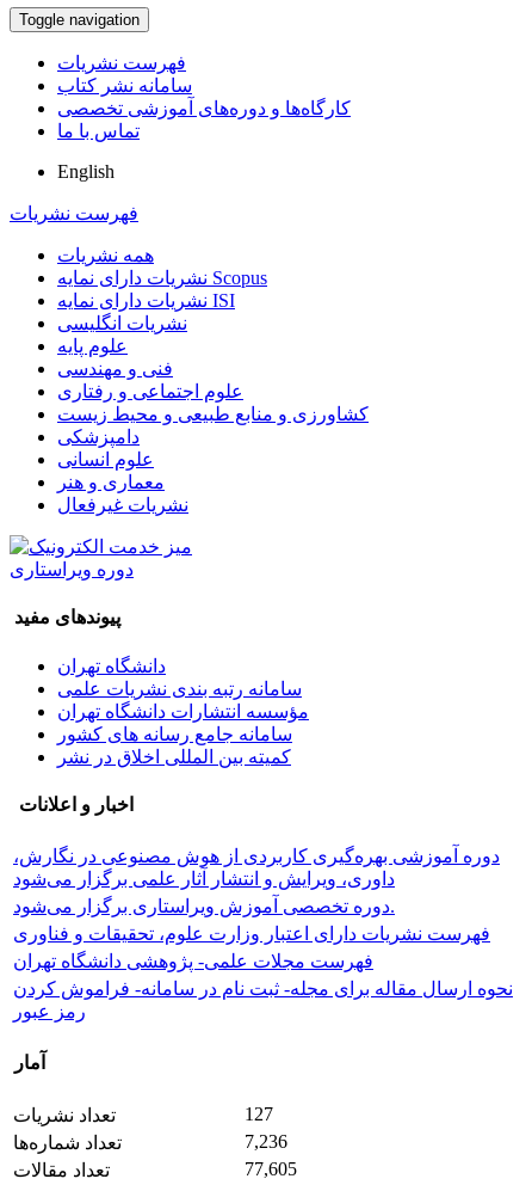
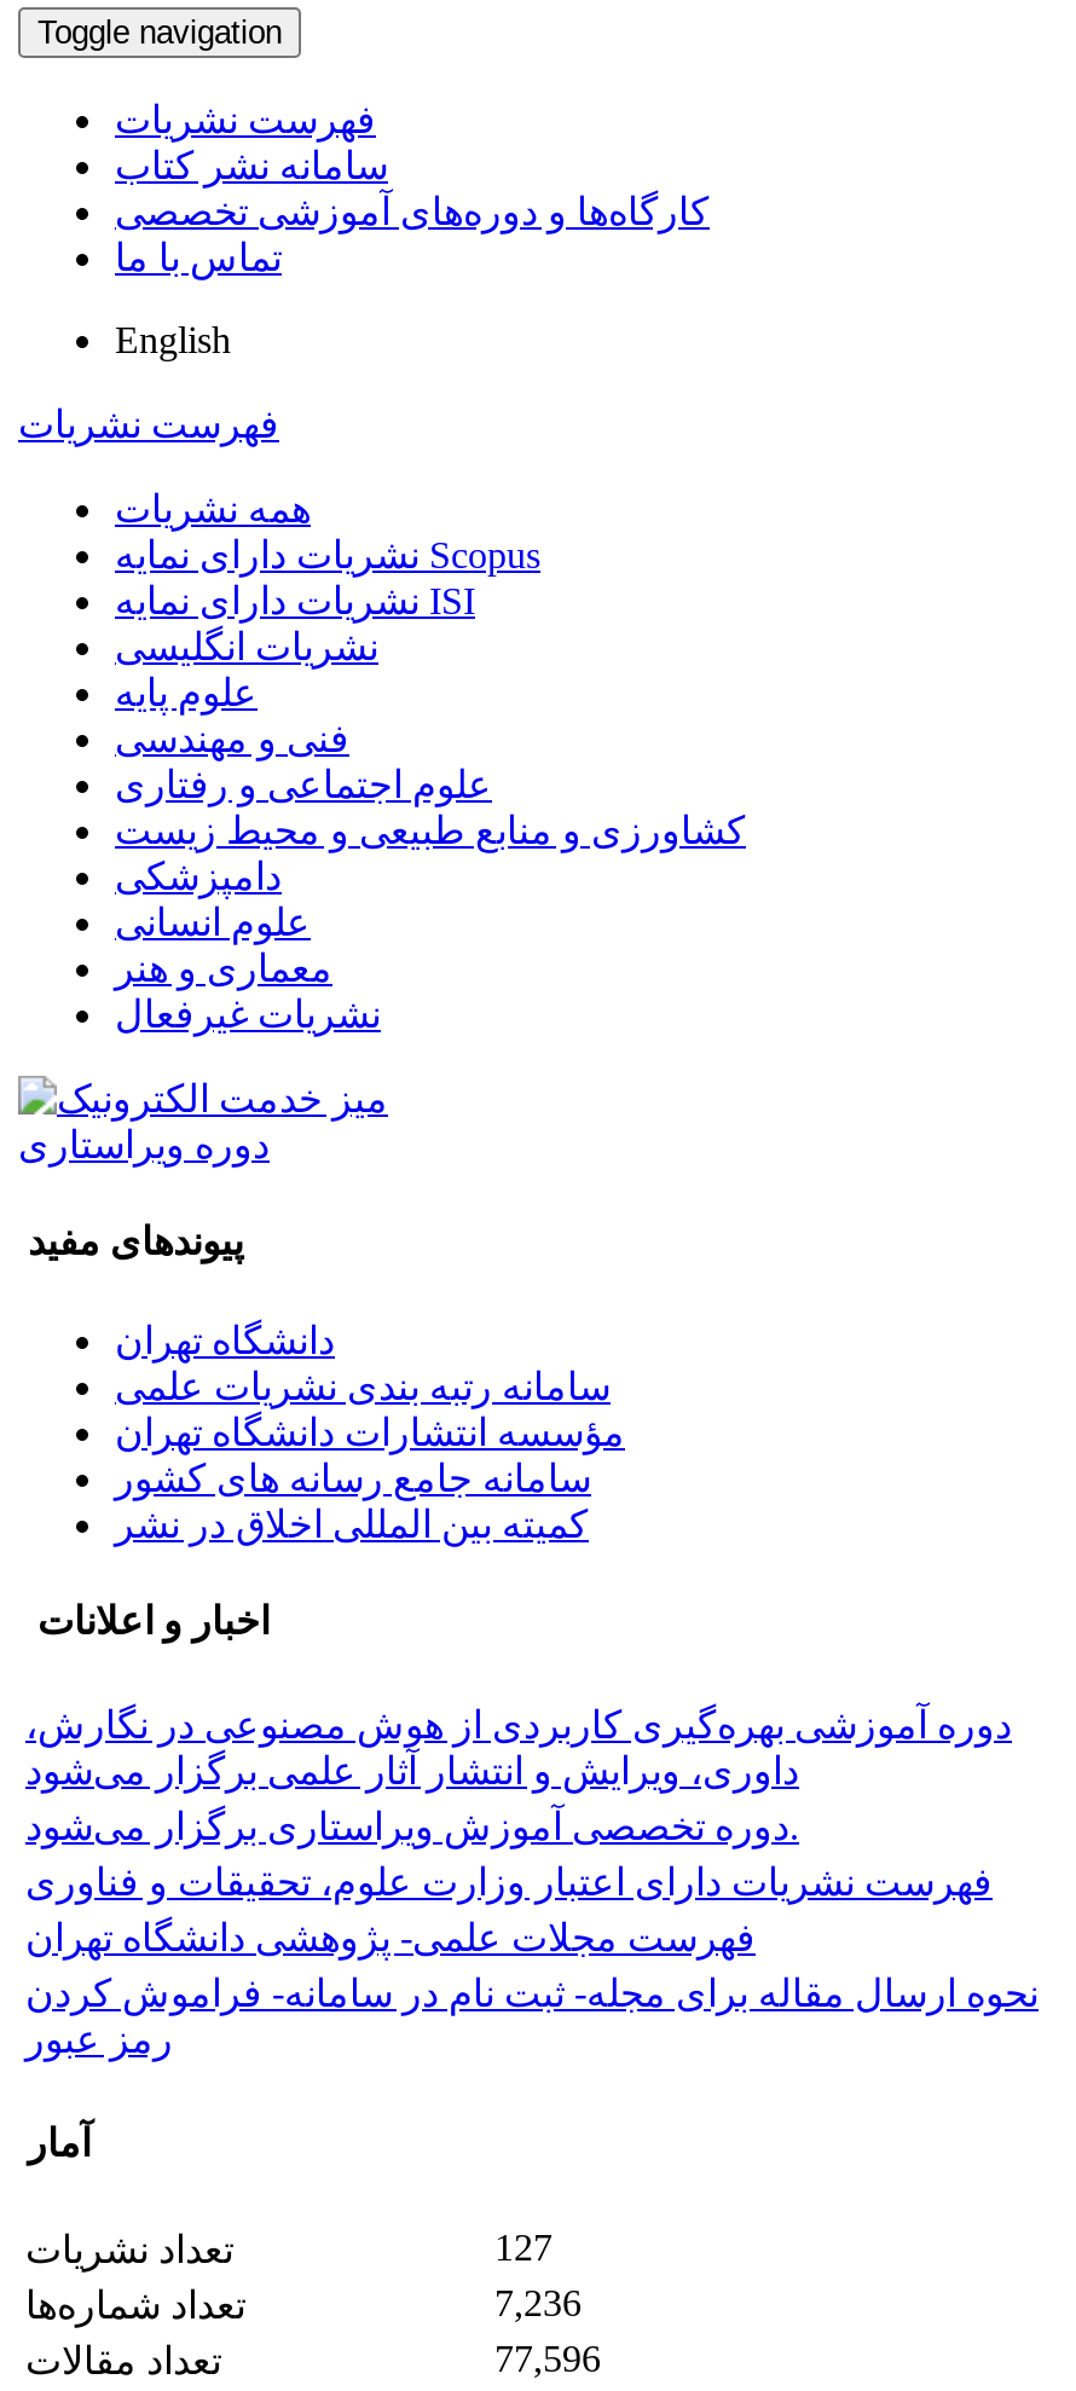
[245,1158,297,1179] 77,605 -> [494,2337,601,2378] 77,596

